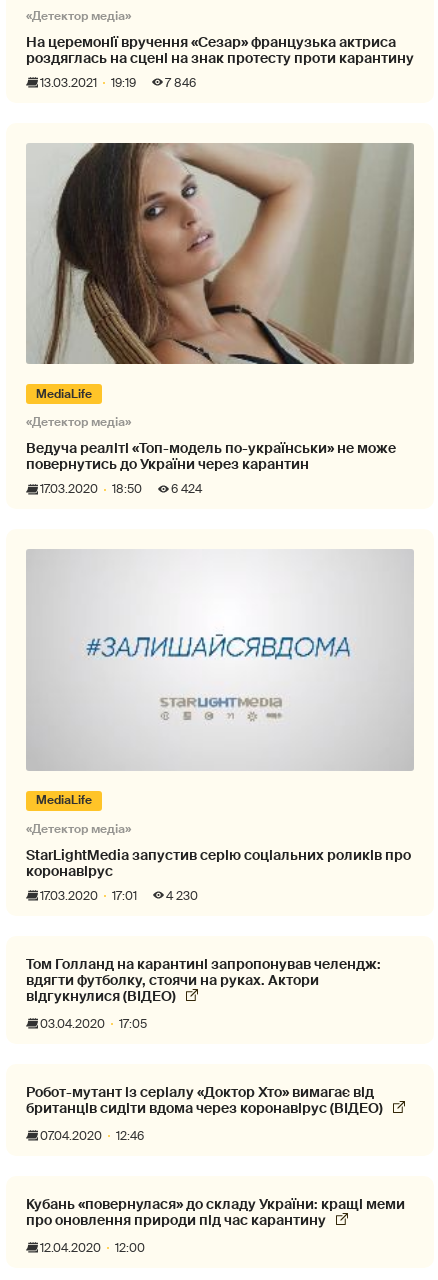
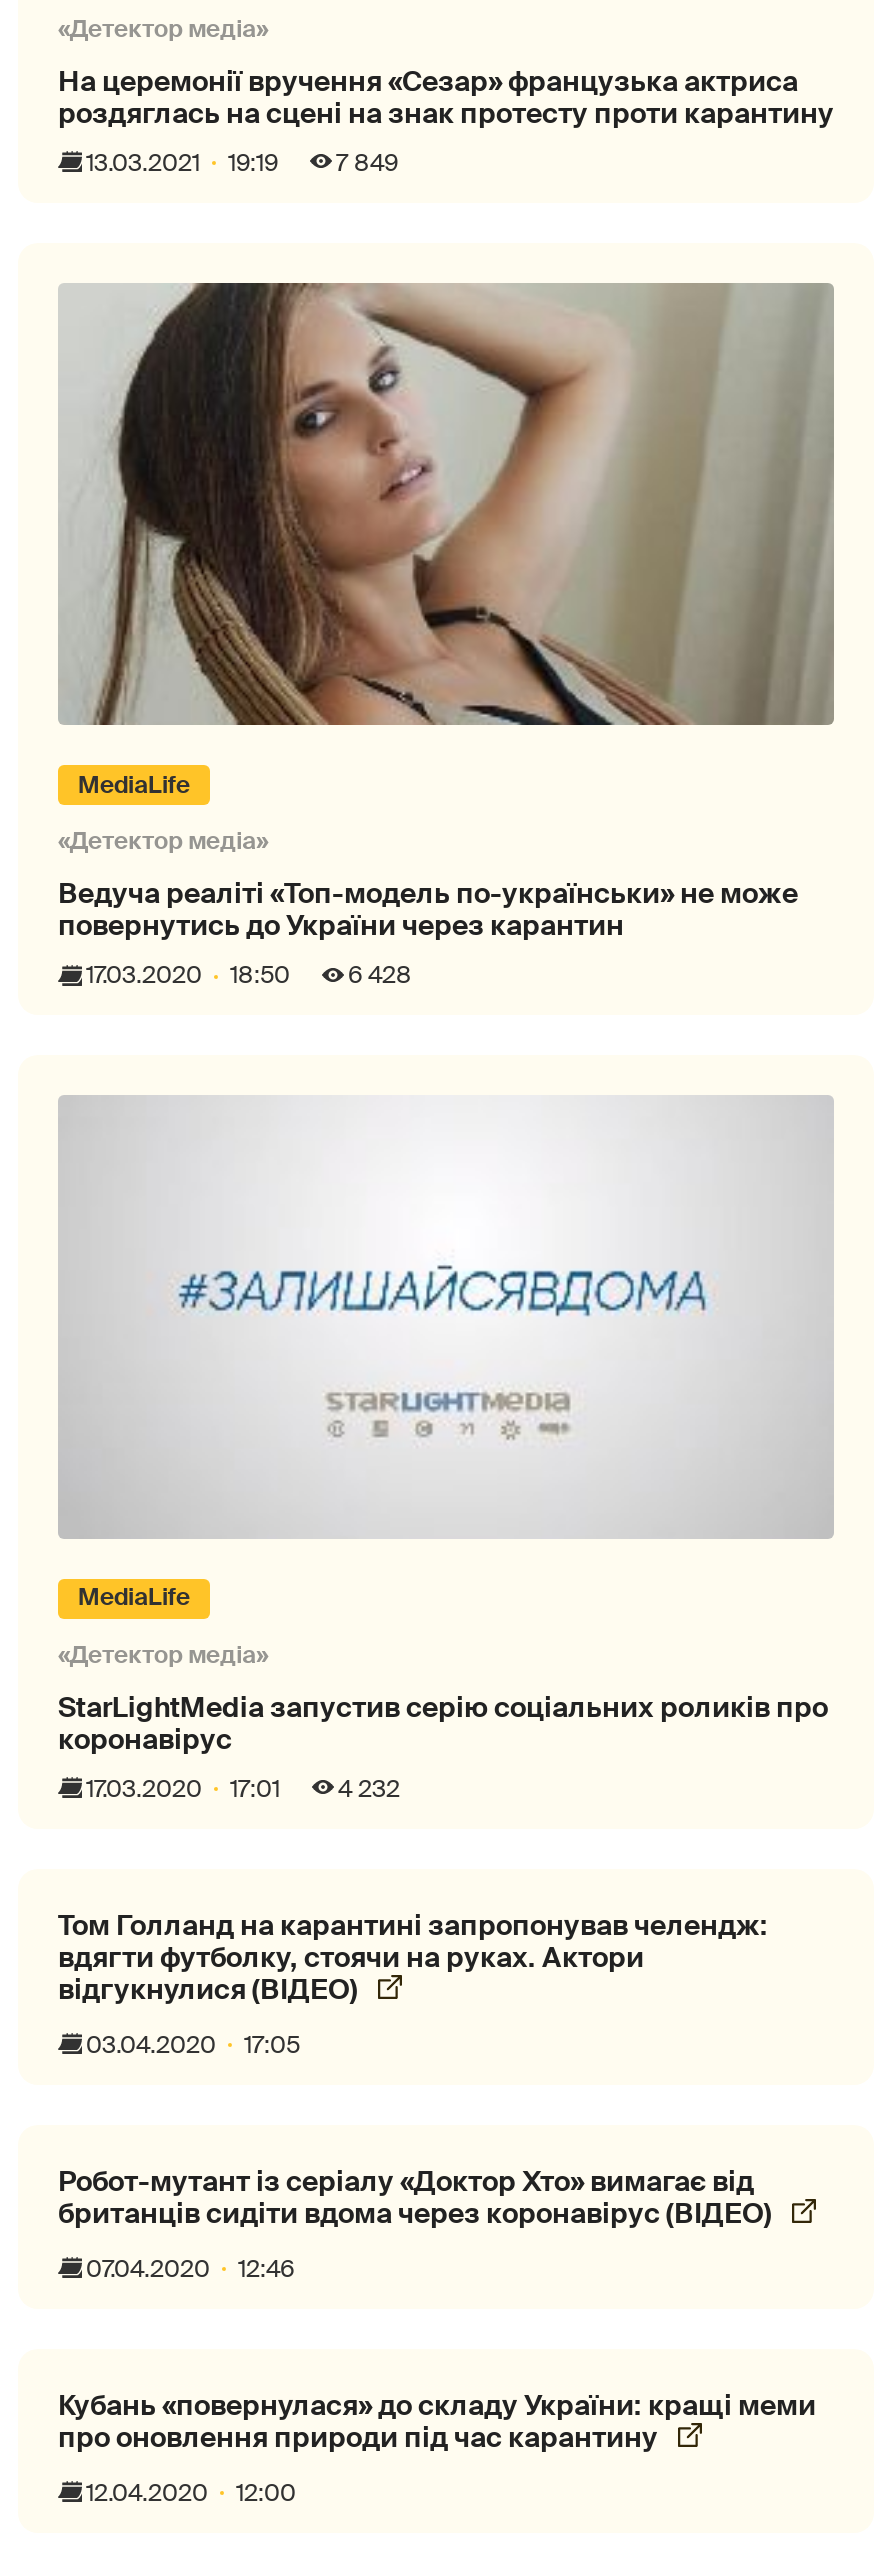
[40,75,196,91] 13.03.2021 19:19 7 846 -> [86,147,398,179] 13.03.2021 19:19 7 849
[40,481,202,497] 17.03.2020 18:50 6 424 -> [86,960,412,992] 17.03.2020 18:50 6 428
[40,888,198,904] 17.03.2020 17:01 4 230 -> [86,1773,400,1805] 17.03.2020 17:01 4 232

